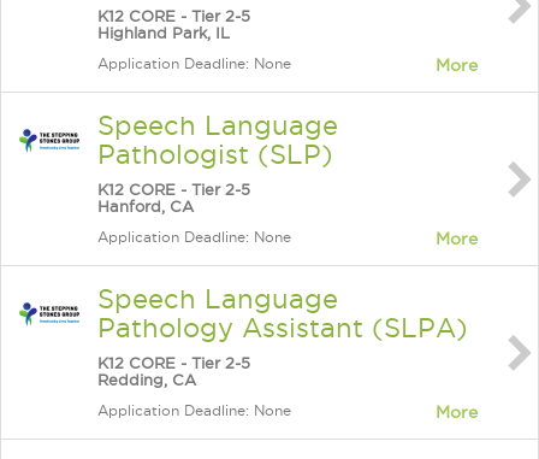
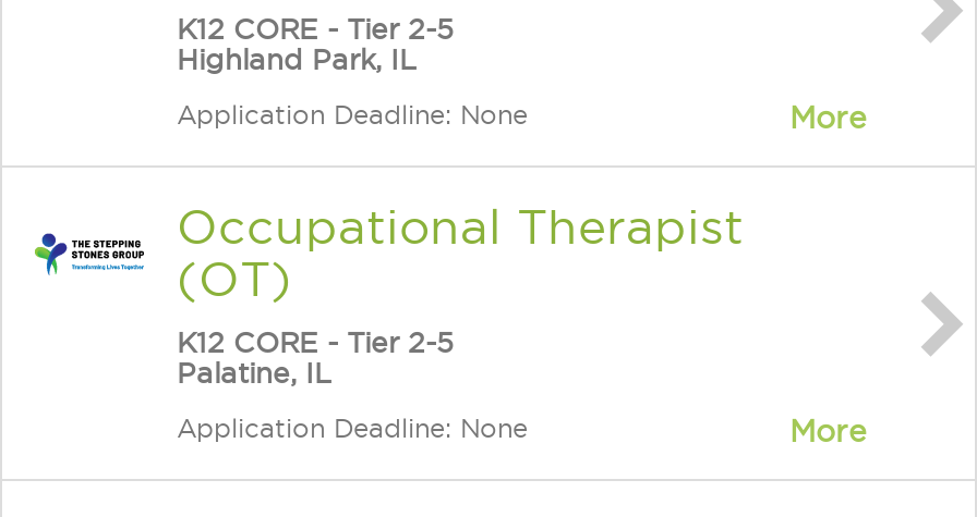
[97,111,338,169] Speech Language | Pathologist (SLP) -> [177,200,744,305] Occupational Therapist | (OT)
[97,198,478,388] Hanford, CA | Application Deadline: None | More | Speech Language | Pathology Assistant (SLPA) | K12 CORE - Tier 2-5 | Redding, CA -> [177,357,331,387] Palatine, IL

